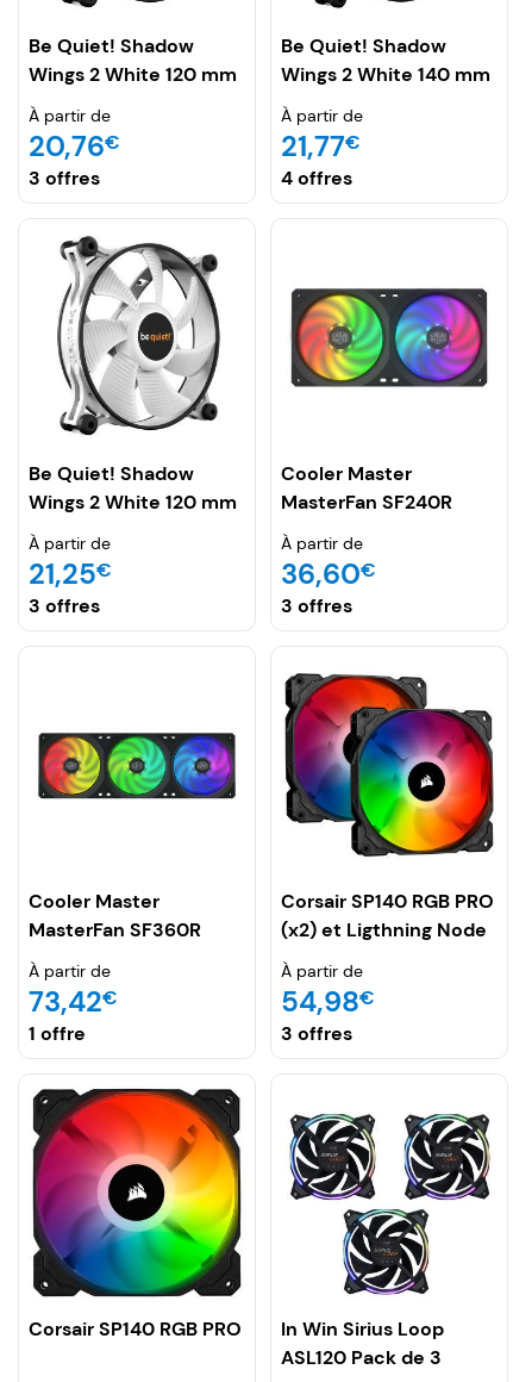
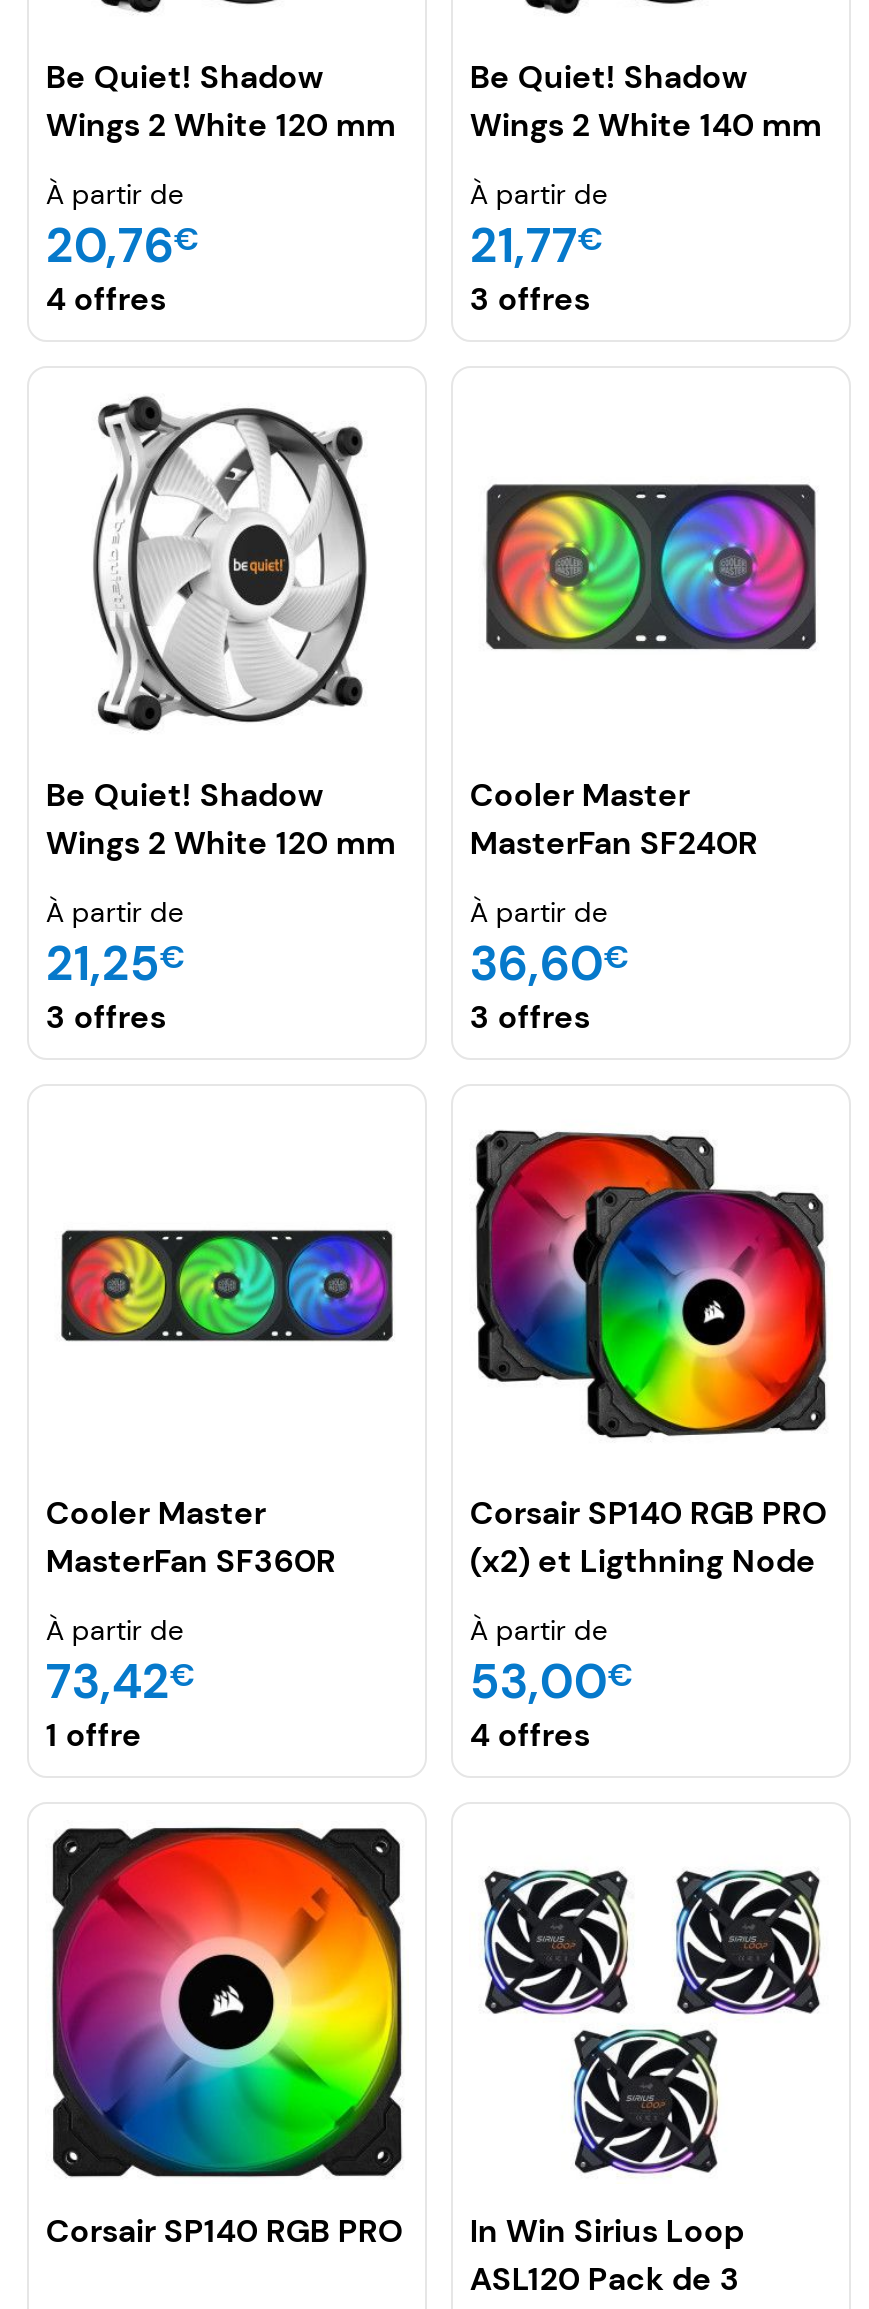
[29,165,100,190] 3 offres -> [46,277,166,319] 4 offres
[281,165,353,190] 4 offres -> [470,277,590,319] 3 offres
[281,982,375,1019] 54,98€ -> [470,1649,634,1711] 53,00€
[281,1020,353,1045] 3 offres -> [470,1713,590,1755] 4 offres

